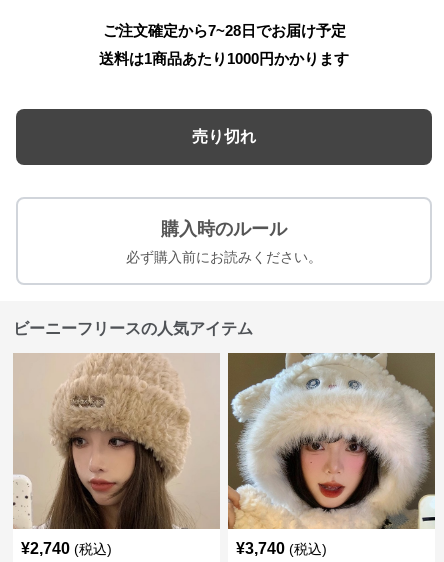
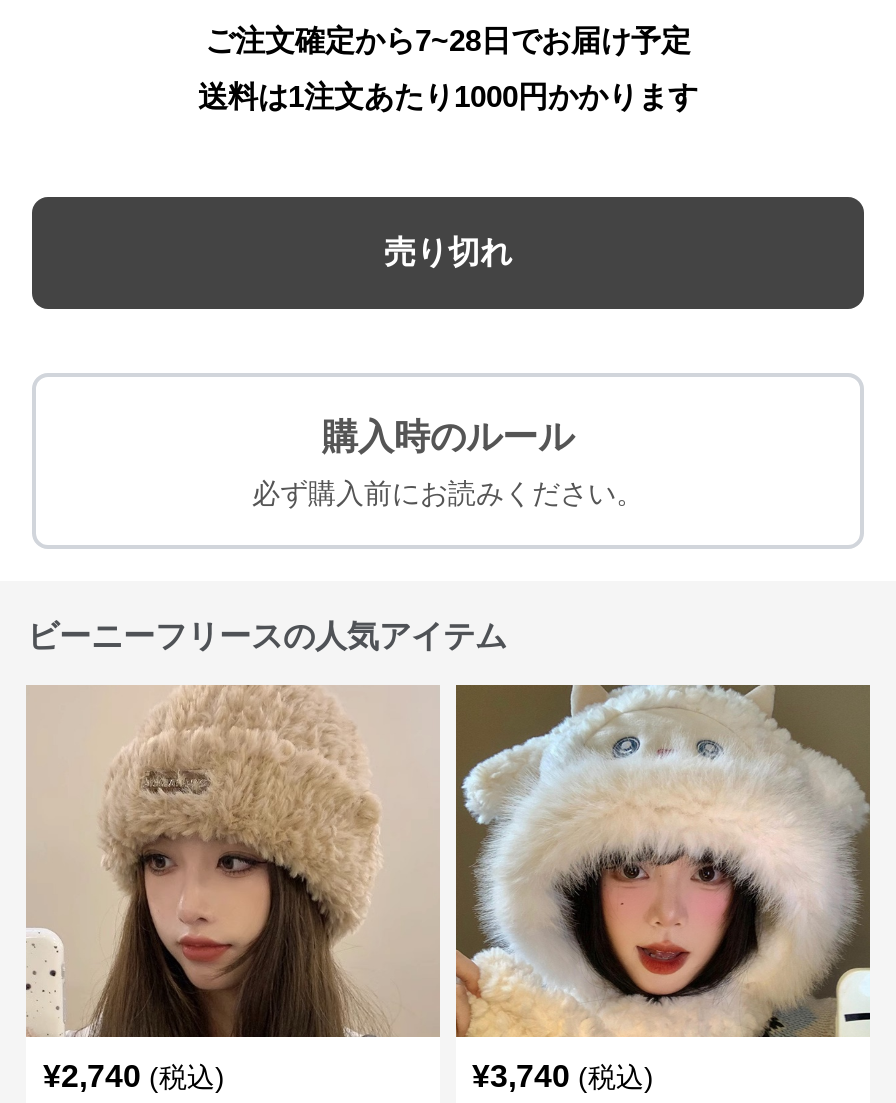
[99,50,349,67] 送料は1商品あたり1000円かかります -> [198,79,698,113] 送料は1注文あたり1000円かかります

